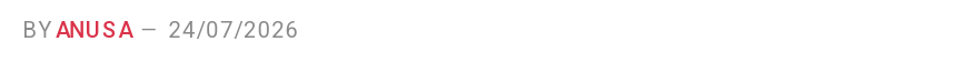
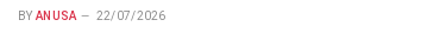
[22,17,300,42] BY ANUSA 24/07/2026 -> [18,9,166,22] BY ANUSA 22/07/2026

